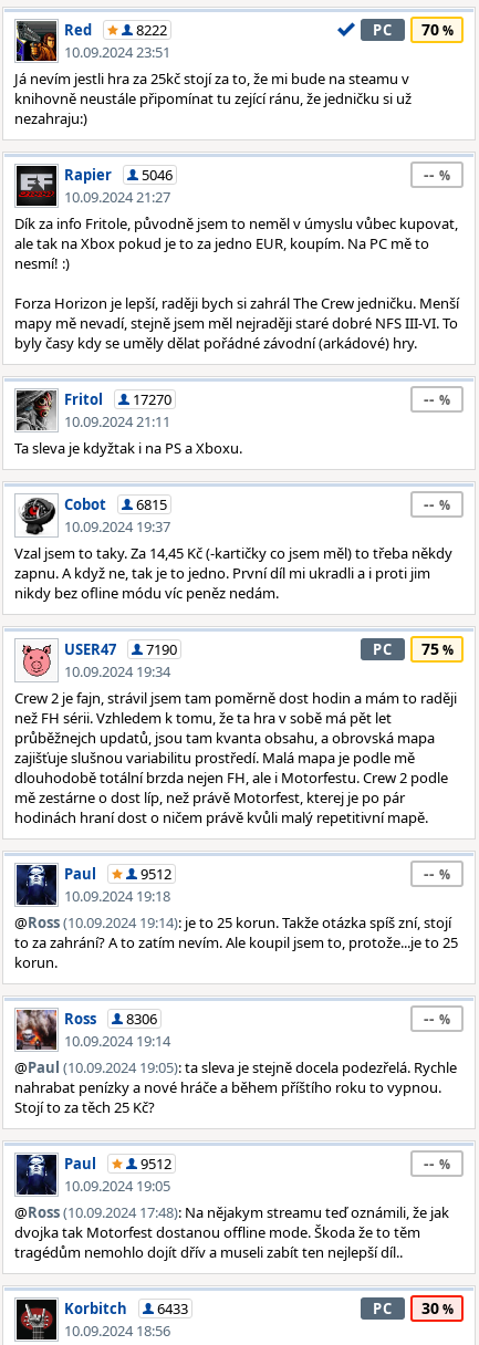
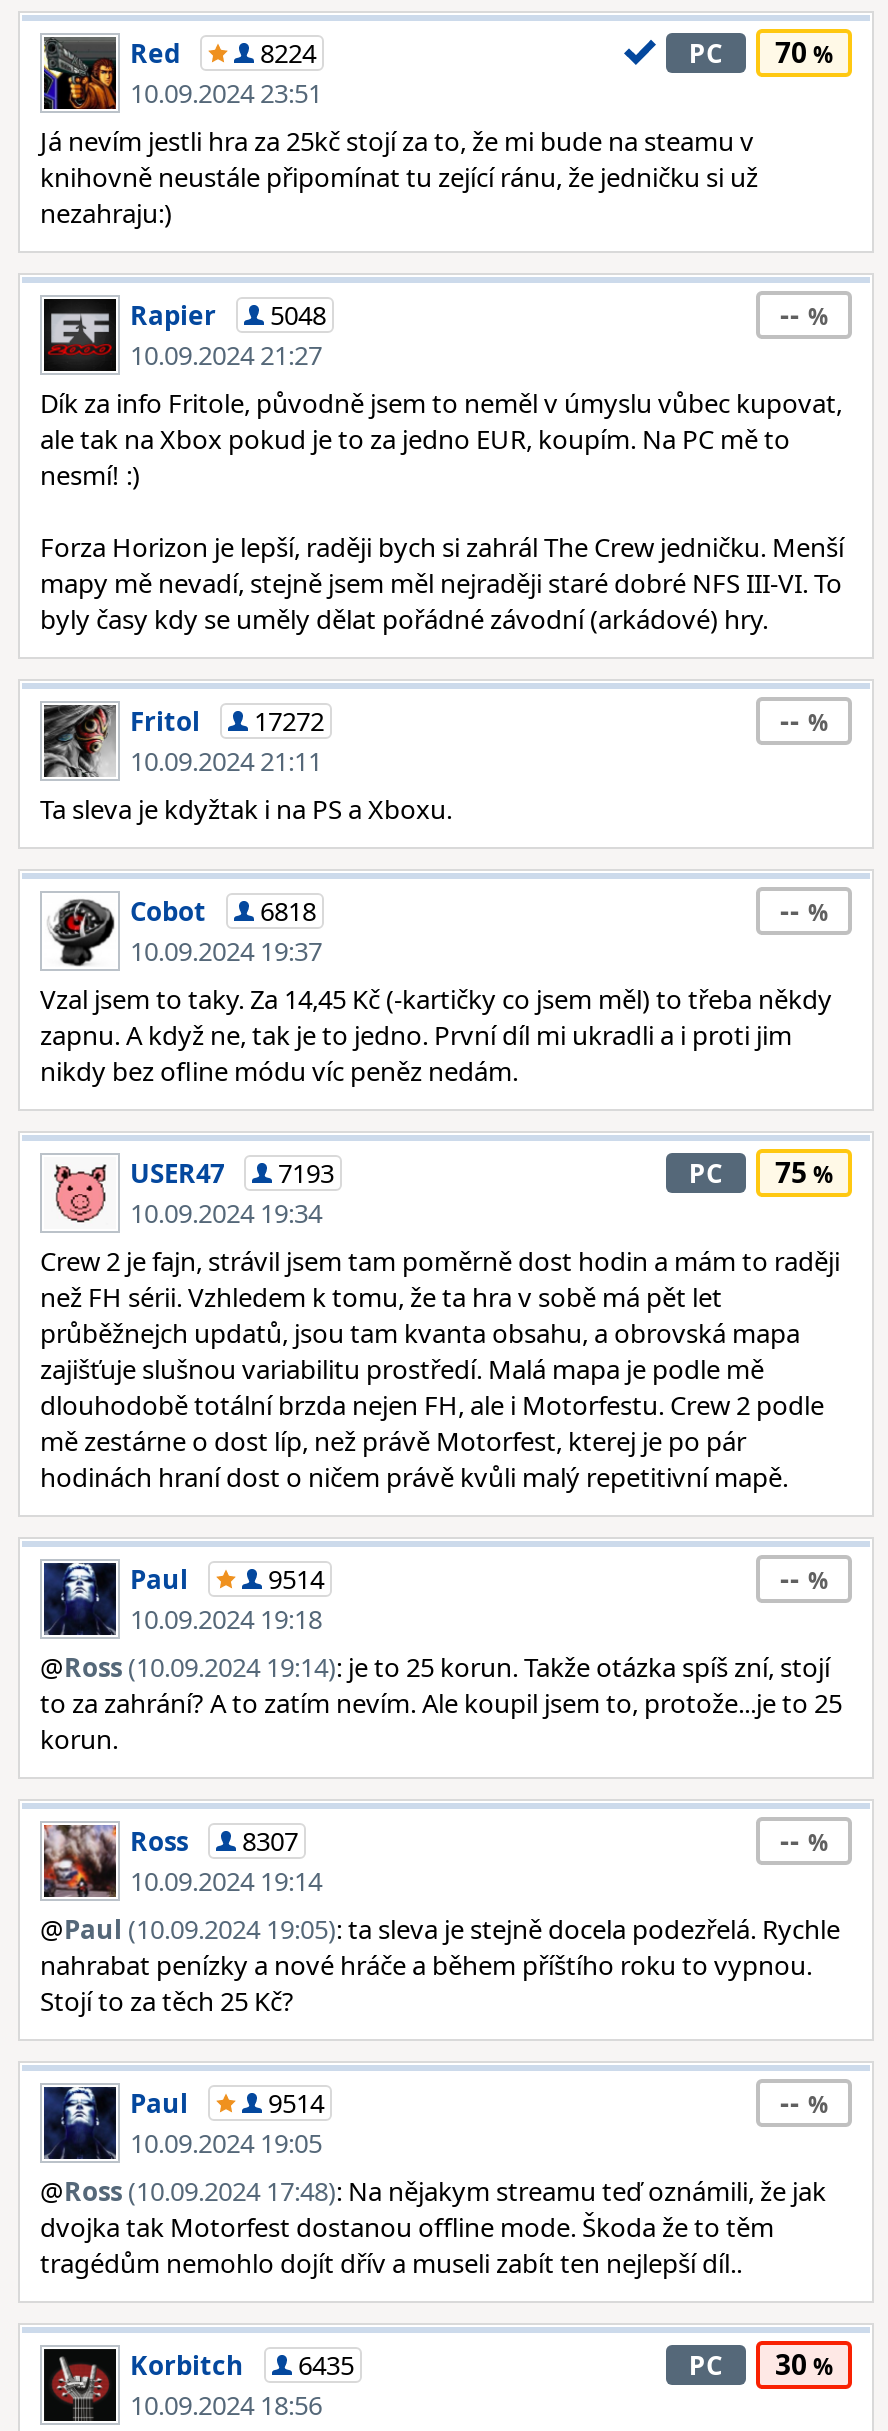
[136,20,167,40] 8222 -> [260,35,316,71] 8224
[64,165,173,185] Rapier 5046 -> [130,297,326,333] Rapier 5048
[64,389,171,409] Fritol 17270 -> [130,703,324,739] Fritol 17272
[64,494,167,514] Cobot 6815 -> [130,893,316,929] Cobot 6818
[64,639,177,659] USER47 7190 -> [130,1155,334,1191] USER47 7193
[140,864,171,884] 9512 -> [268,1561,324,1597] 9514
[64,1009,157,1029] Ross 8306 -> [130,1823,298,1859] Ross 8307
[140,1154,171,1174] 9512 -> [268,2085,324,2121] 9514
[64,1299,188,1318] Korbitch 6433 -> [130,2347,354,2383] Korbitch 6435

